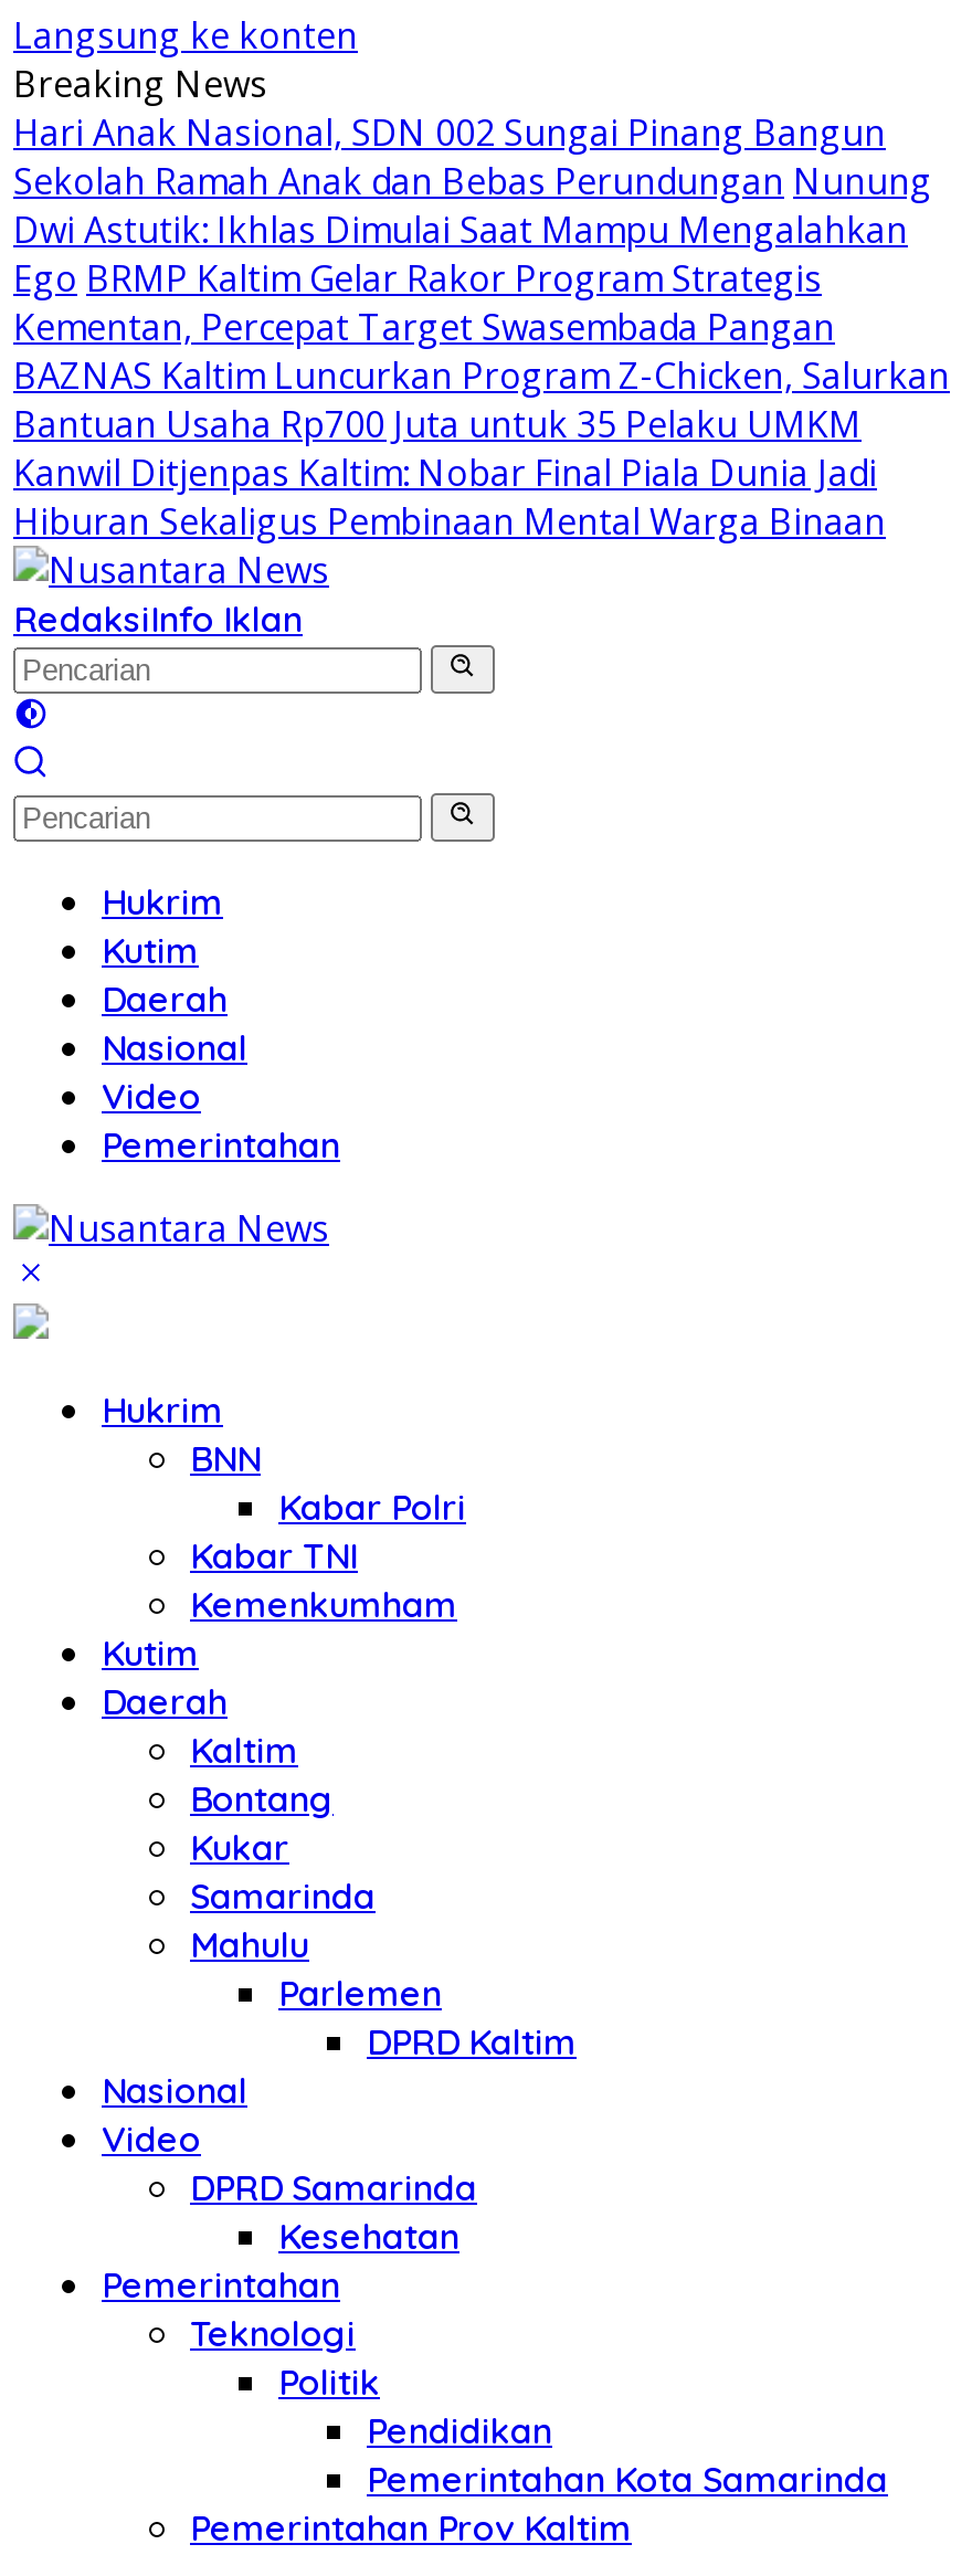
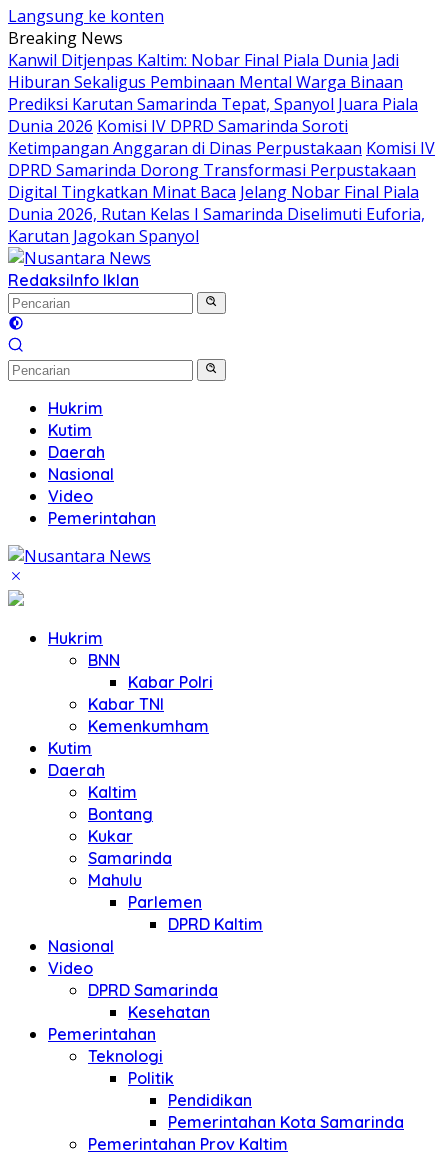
[13,108,950,448] Hari Anak Nasional, SDN 002 Sungai Pinang Bangun | Sekolah Ramah Anak dan Bebas Perundungan Nunung | Dwi Astutik: Ikhlas Dimulai Saat Mampu Mengalahkan | Ego BRMP Kaltim Gelar Rakor Program Strategis | Kementan, Percepat Target Swasembada Pangan | BAZNAS Kaltim Luncurkan Program Z-Chicken, Salurkan | Bantuan Usaha Rp700 Juta untuk 35 Pelaku UMKM -> none
moved [13,448,886,546] -> [8,49,403,93]: Kanwil Ditjenpas Kaltim: Nobar Final Piala Dunia Jadi | Hiburan Sekaligus Pembinaan Mental Warga Binaan
none -> [8,93,435,247] Prediksi Karutan Samarinda Tepat, Spanyol Juara Piala | Dunia 2026 Komisi IV DPRD Samarinda Soroti | Ketimpangan Anggaran di Dinas Perpustakaan Komisi IV | DPRD Samarinda Dorong Transformasi Perpustakaan | Digital Tingkatkan Minat Baca Jelang Nobar Final Piala | Dunia 2026, Rutan Kelas I Samarinda Diselimuti Euforia, | Karutan Jagokan Spanyol

